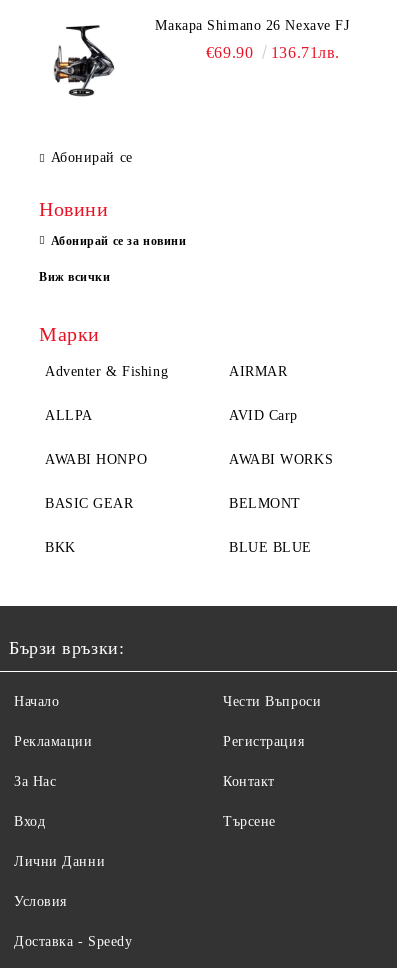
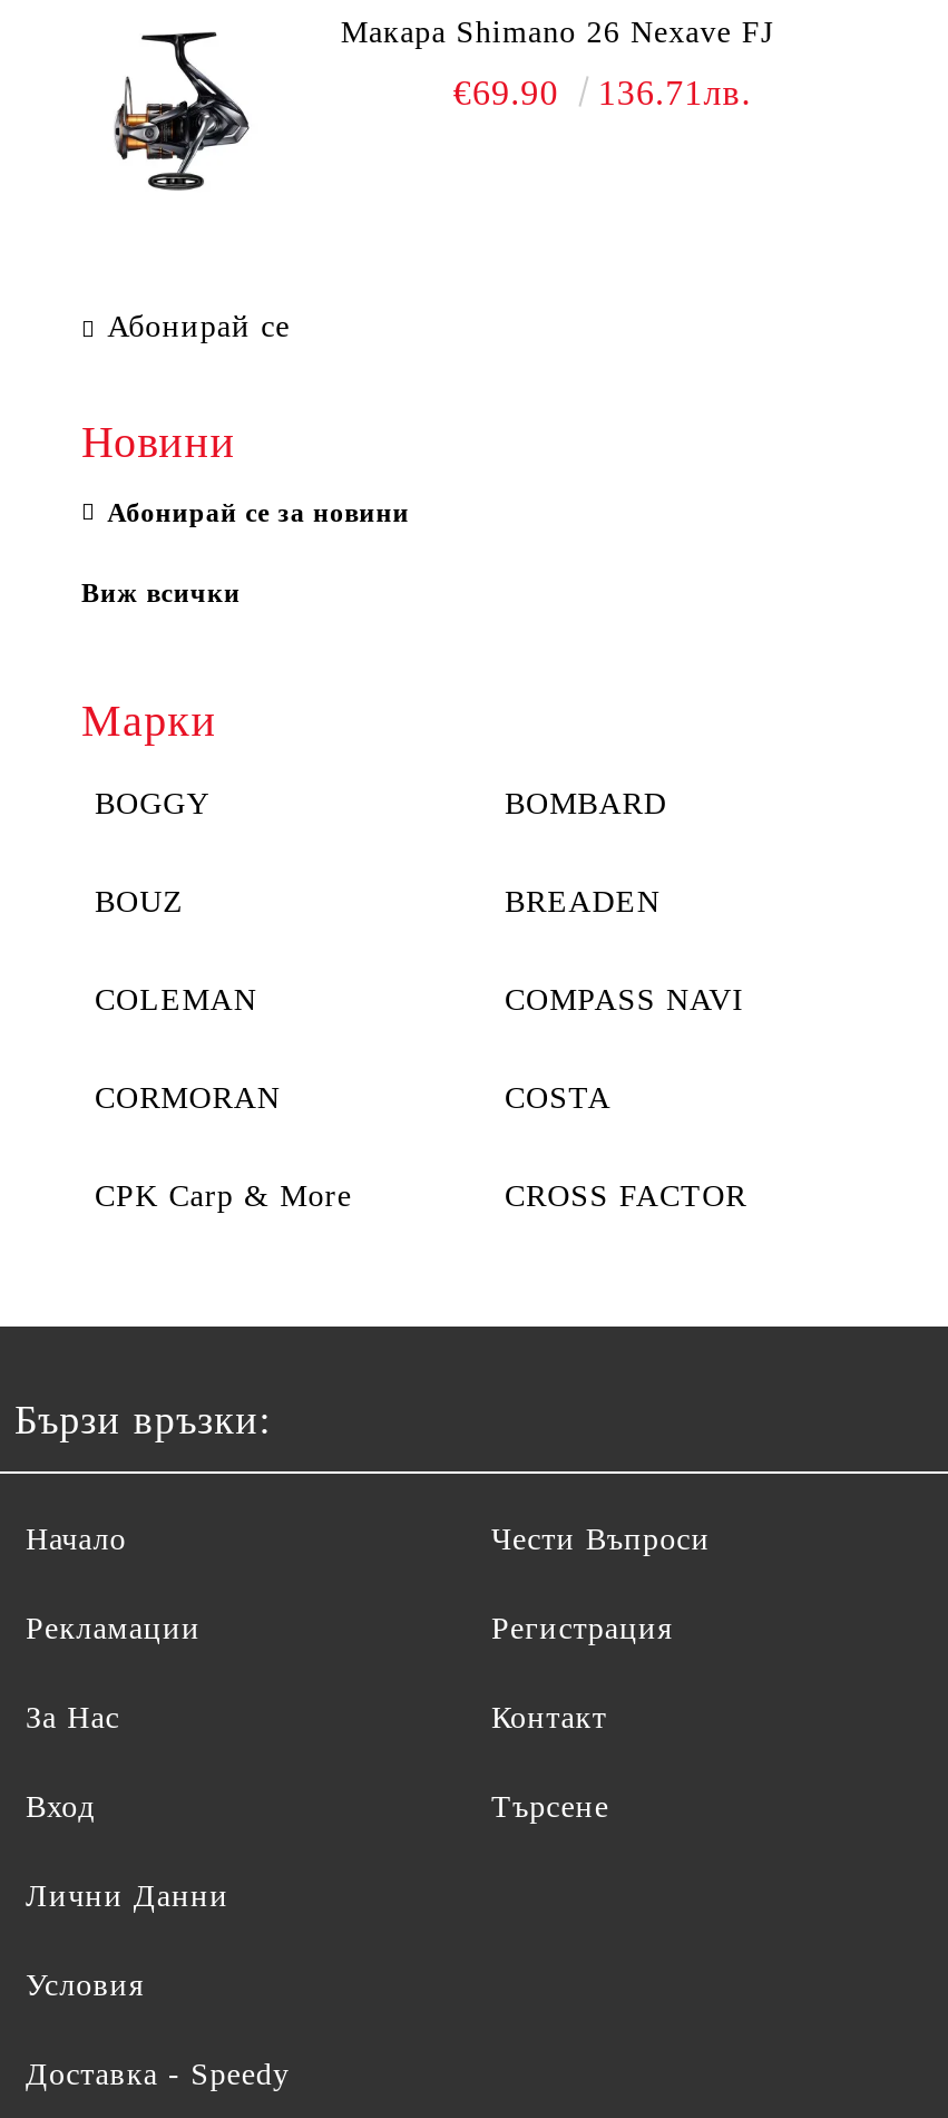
[45,364,287,379] Adventer & Fishing | AIRMAR -> [95,787,667,820] BOGGY | BOMBARD
[45,408,298,423] ALLPA | AVID Carp -> [95,885,660,919] BOUZ | BREADEN
[45,452,333,467] AWABI HONPO | AWABI WORKS -> [95,983,745,1017] COLEMAN | COMPASS NAVI
[45,496,301,511] BASIC GEAR | BELMONT -> [95,1081,611,1115] CORMORAN | COSTA
[45,540,312,555] BKK | BLUE BLUE -> [95,1179,747,1213] CPK Carp & More | CROSS FACTOR

